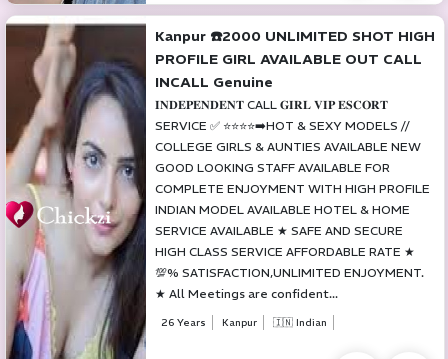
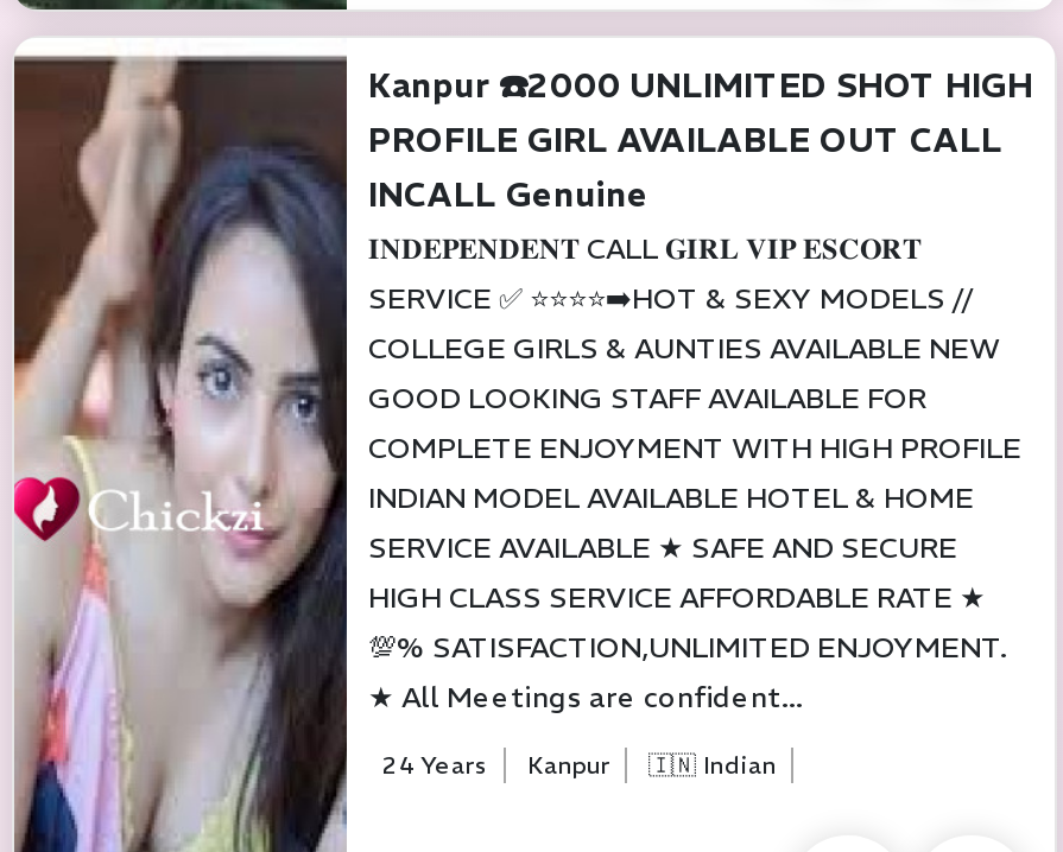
[161,316,206,329] 26 Years -> [382,750,489,781] 24 Years

